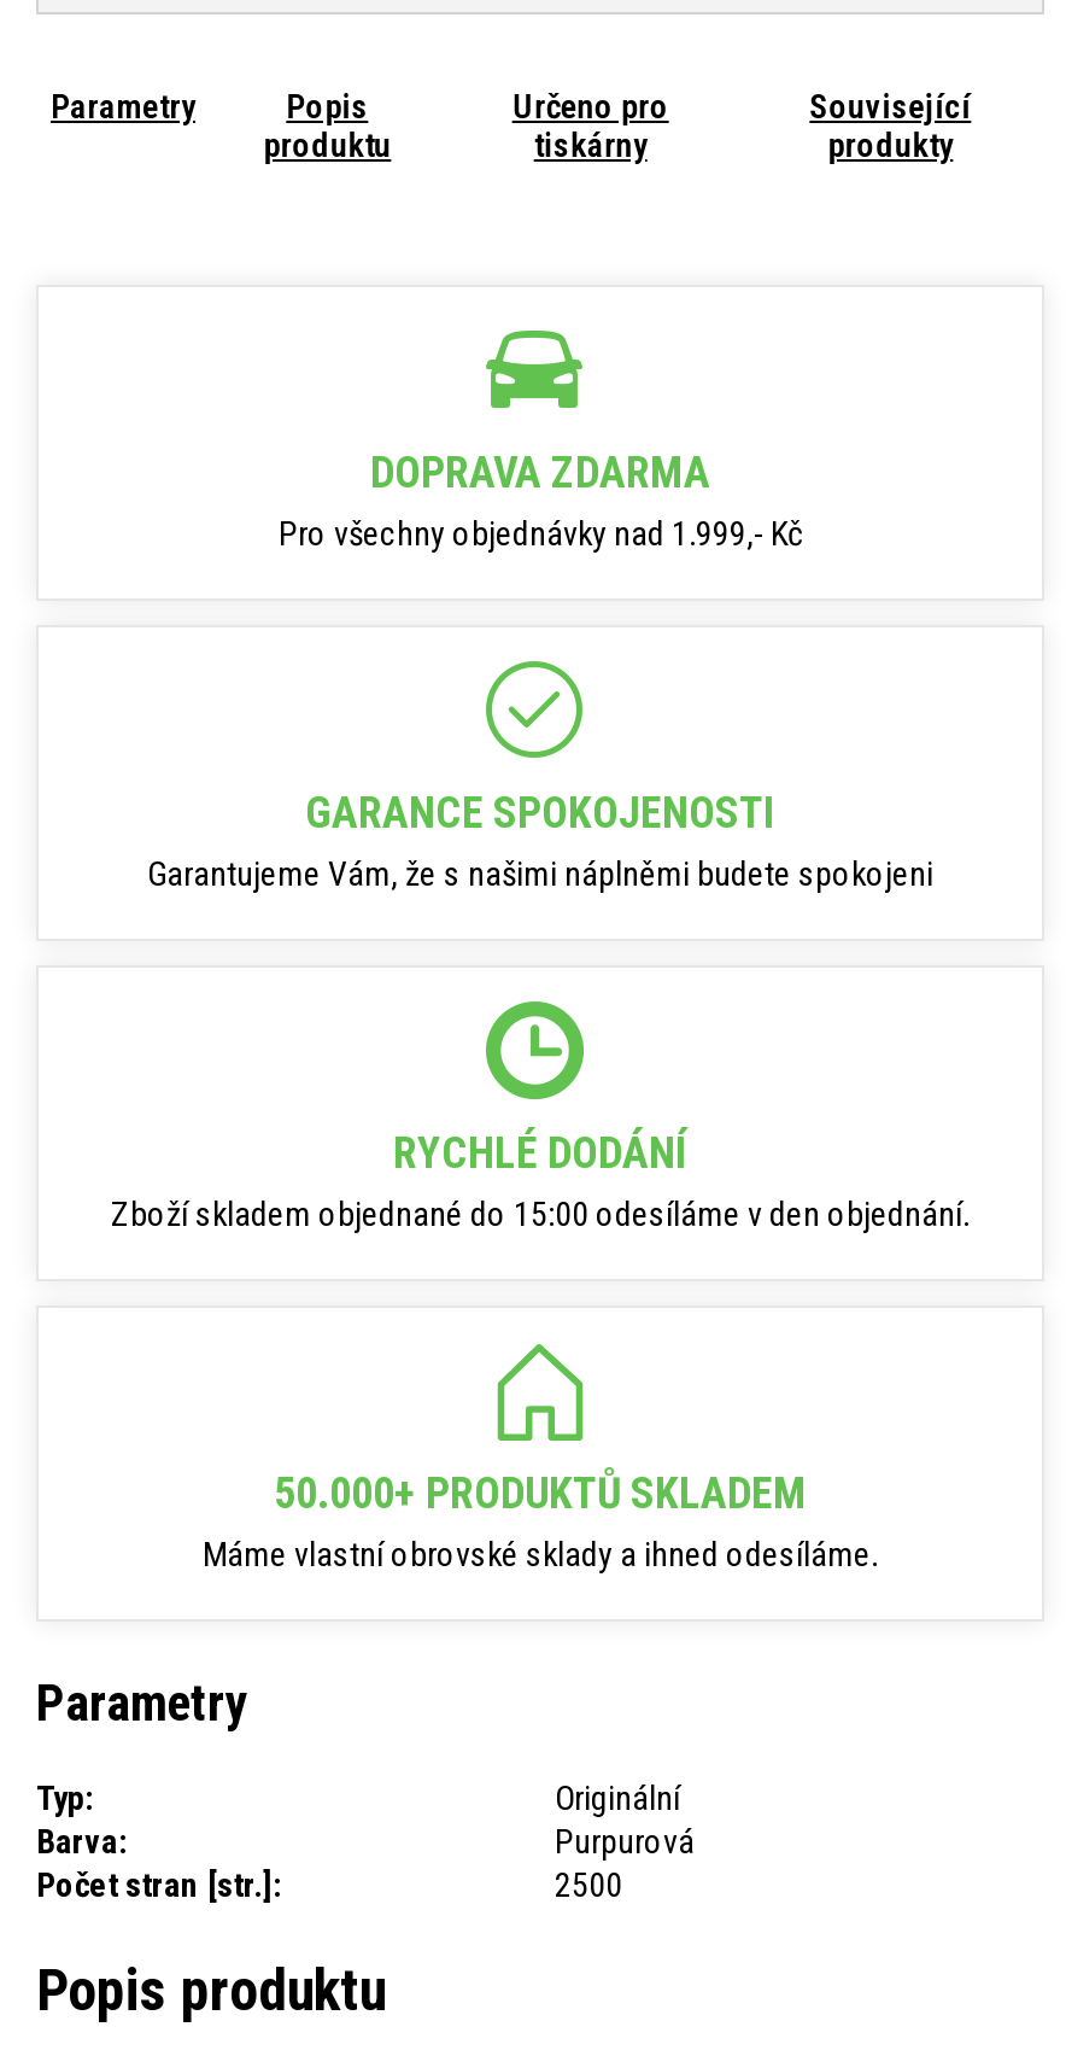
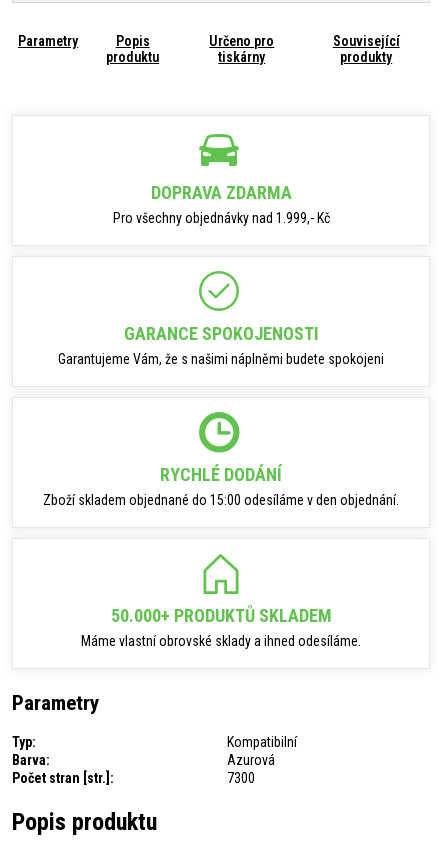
[555,1778,680,1817] Originální -> [227,734,297,750] Kompatibilní
[555,1821,695,1860] Purpurová -> [227,752,275,768] Azurová
[555,1865,622,1903] 2500 -> [227,770,255,786] 7300

